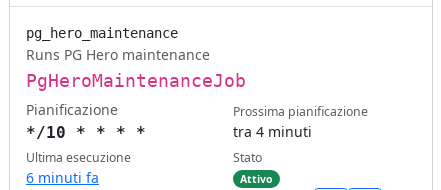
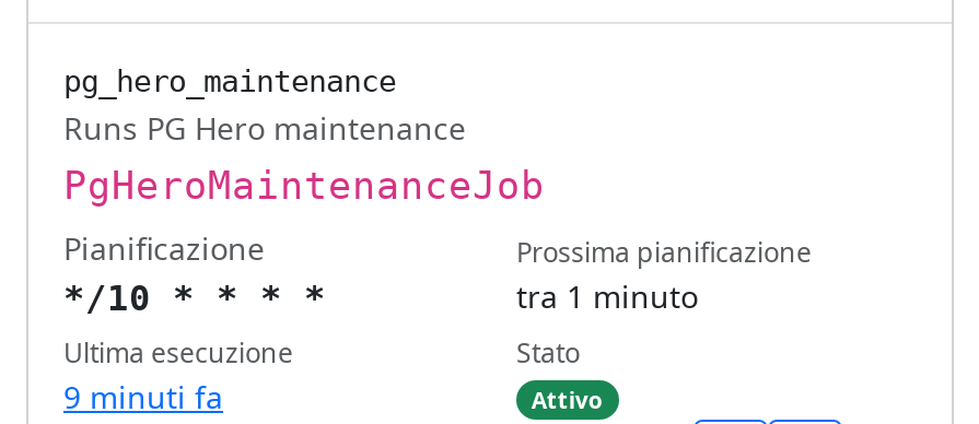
[233,121,312,140] tra 4 minuti -> [516,274,698,316] tra 1 minuto
[26,168,99,187] 6 minuti fa -> [63,376,223,417] 9 minuti fa

